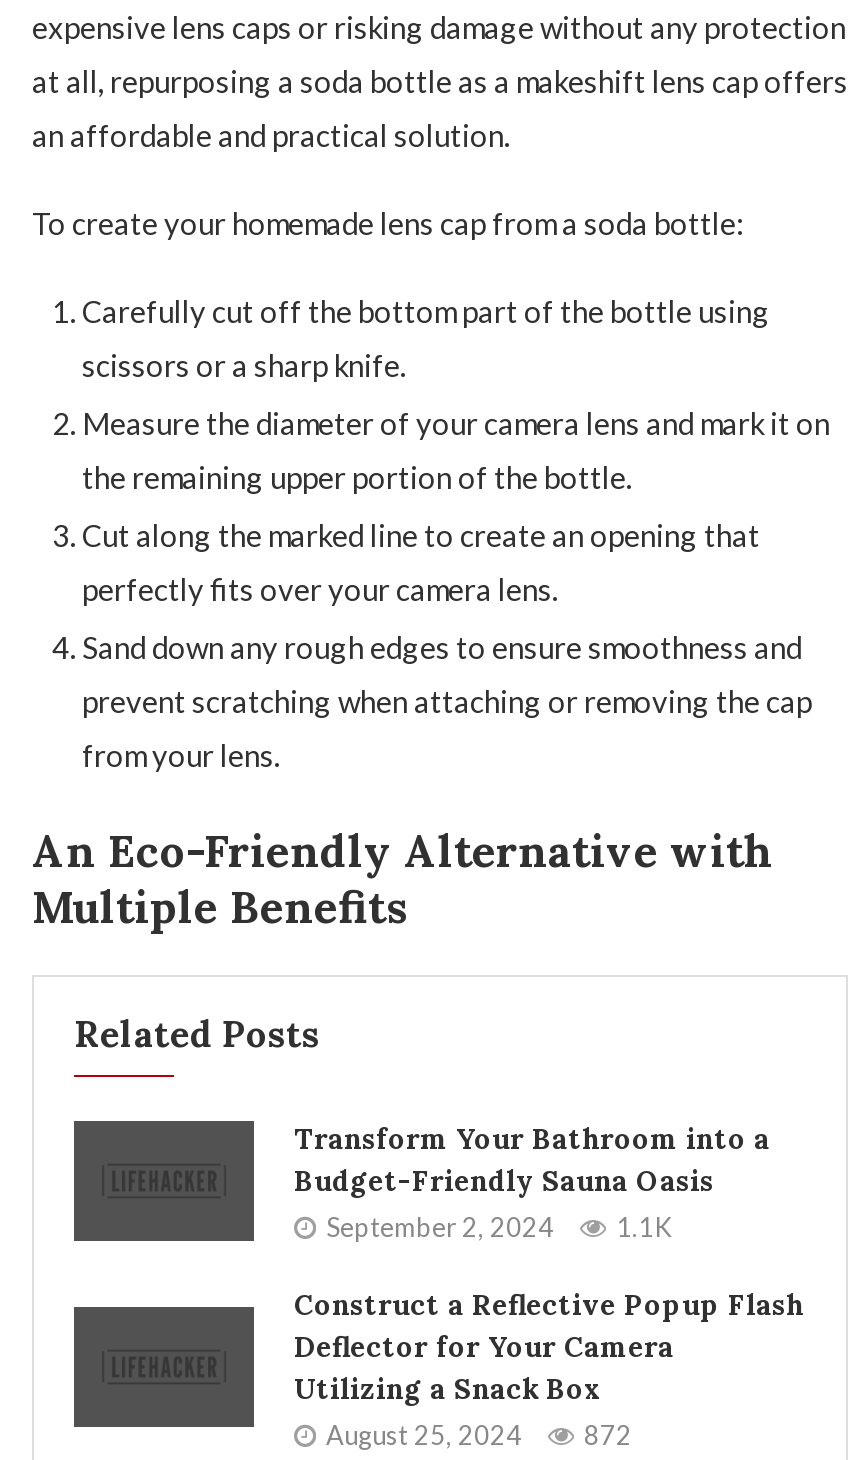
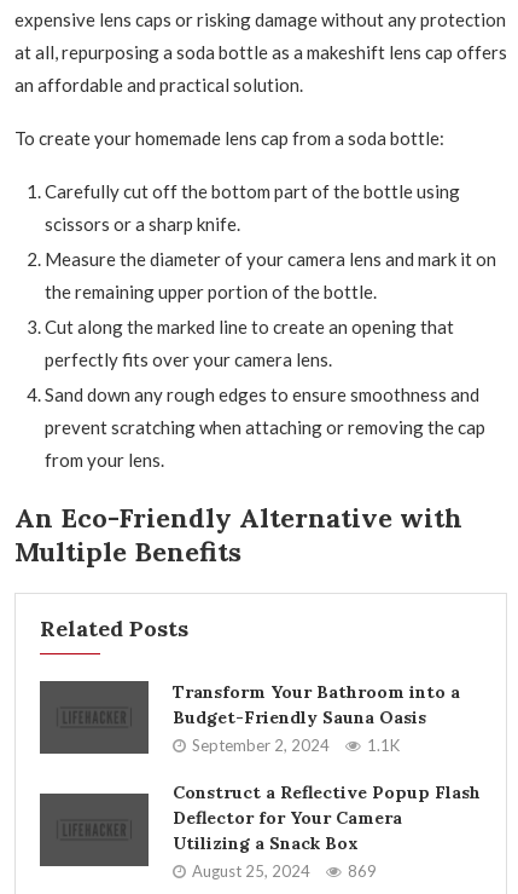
[326,1419,632,1451] August 25, 2024 872 -> [192,861,377,881] August 25, 2024 869

